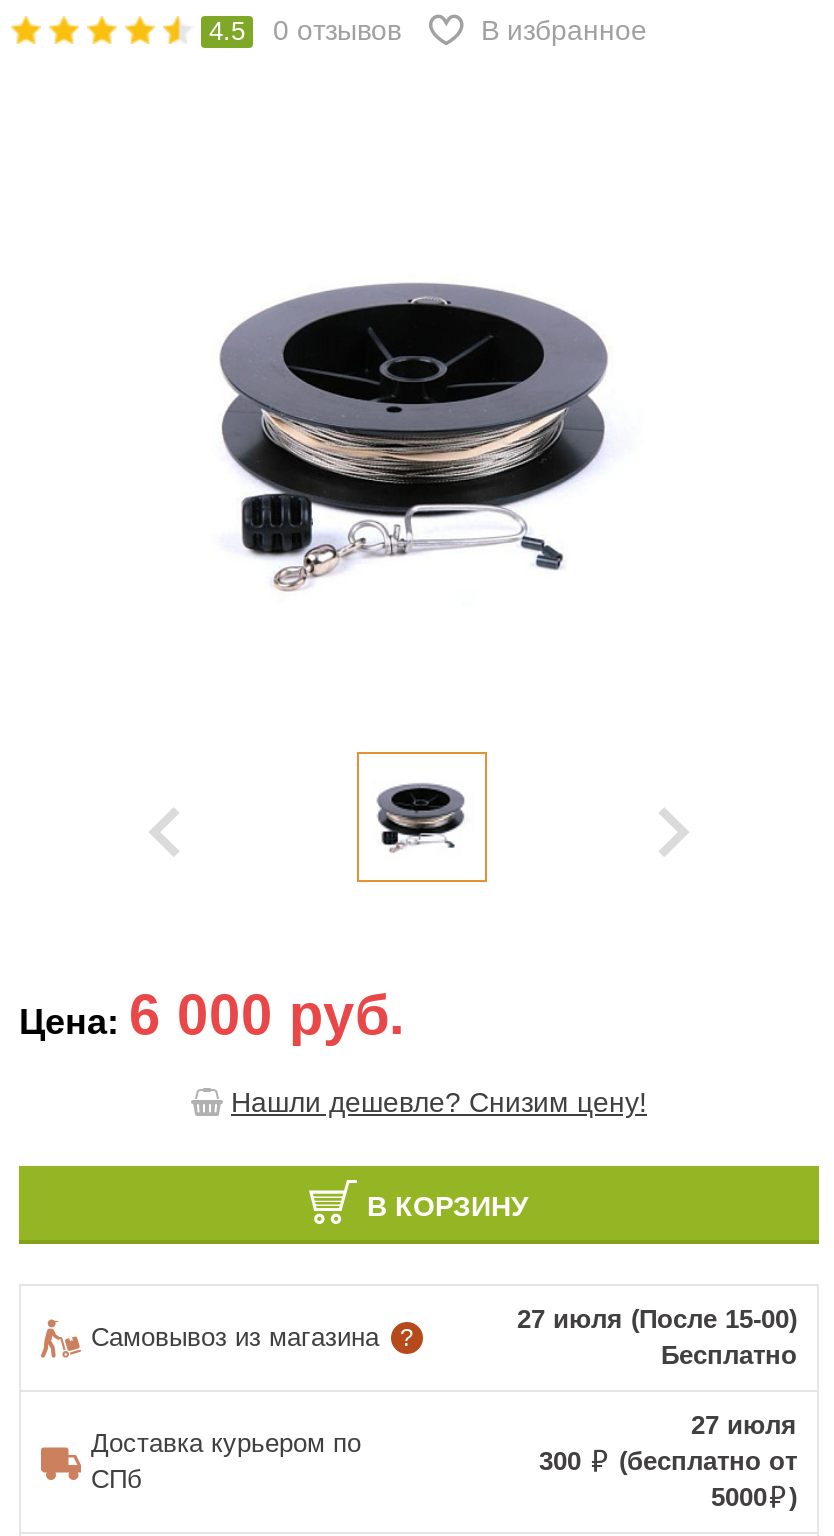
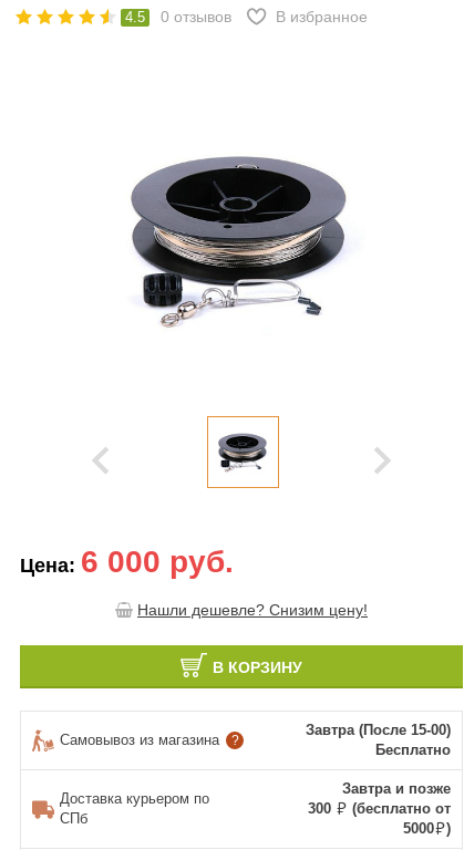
[517,1304,797,1334] 27 июля (После 15-00) -> [306,722,451,738] Завтра (После 15-00)
[691,1410,797,1440] 27 июля -> [342,780,451,797] Завтра и позже

